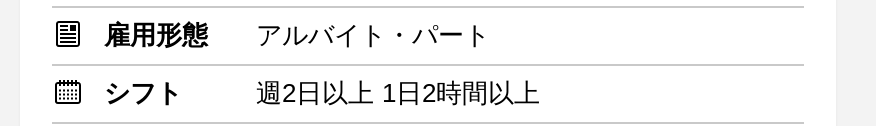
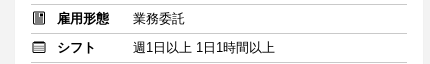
[256,20,490,50] アルバイト・パート -> [133,11,185,26] 業務委託
[256,78,540,108] 週2日以上 1日2時間以上 -> [133,40,275,55] 週1日以上 1日1時間以上

